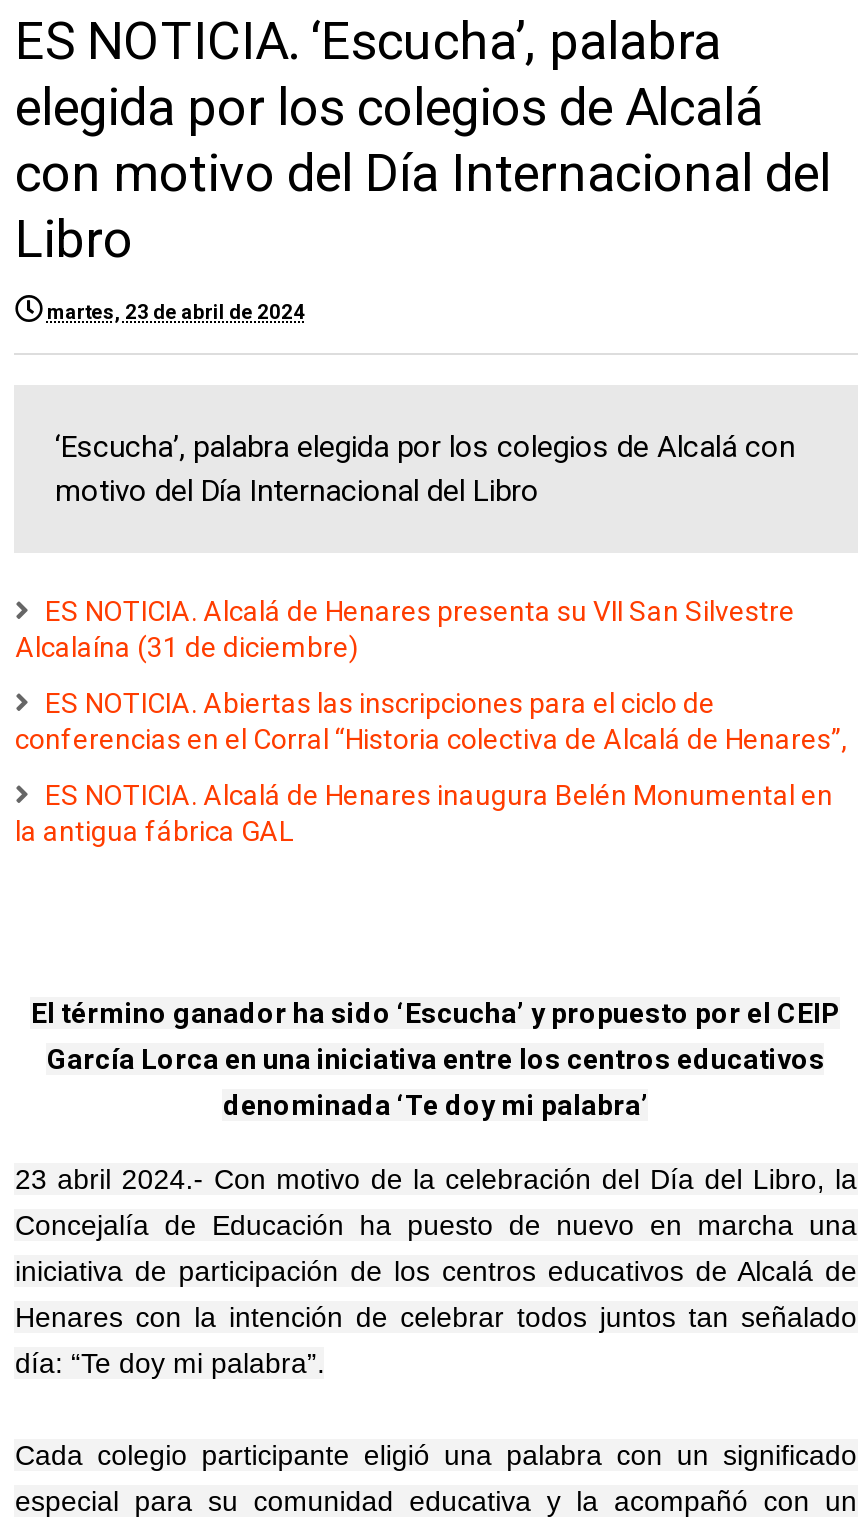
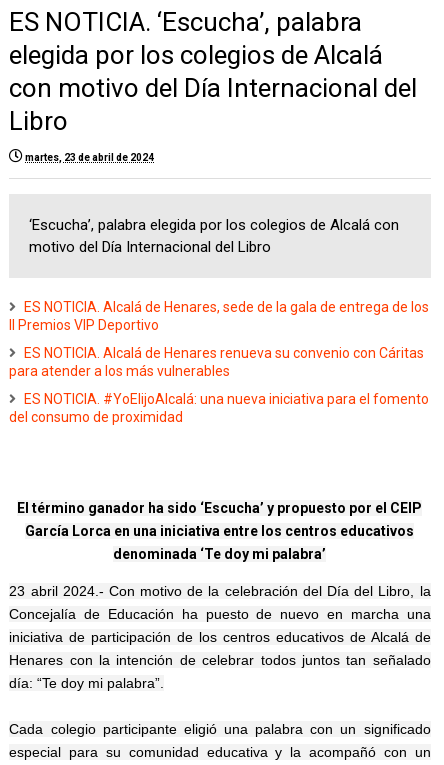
[15,595,795,663] ES NOTICIA. Alcalá de Henares presenta su VII San Silvestre | Alcalaína (31 de diciembre) -> [9,299,429,333] ES NOTICIA. Alcalá de Henares, sede de la gala de entrega de los | II Premios VIP Deportivo
[15,687,847,755] ES NOTICIA. Abiertas las inscripciones para el ciclo de | conferencias en el Corral “Historia colectiva de Alcalá de Henares”, -> [9,345,424,379] ES NOTICIA. Alcalá de Henares renueva su convenio con Cáritas | para atender a los más vulnerables
[15,779,833,847] ES NOTICIA. Alcalá de Henares inaugura Belén Monumental en | la antigua fábrica GAL -> [9,391,429,425] ES NOTICIA. #YoElijoAlcalá: una nueva iniciativa para el fomento | del consumo de proximidad

